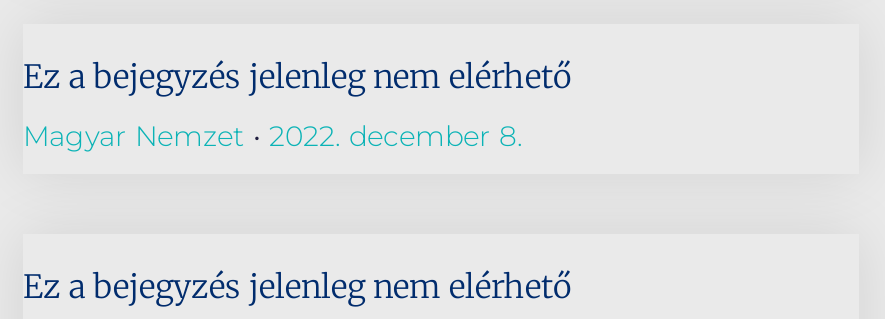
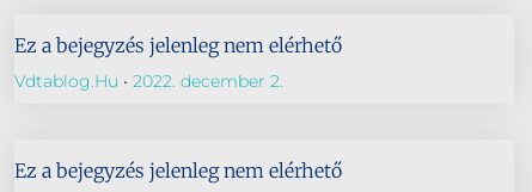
[23,118,523,154] Magyar Nemzet 2022. december 8. -> [14,70,283,92] Vdtablog.hu 2022. december 2.

